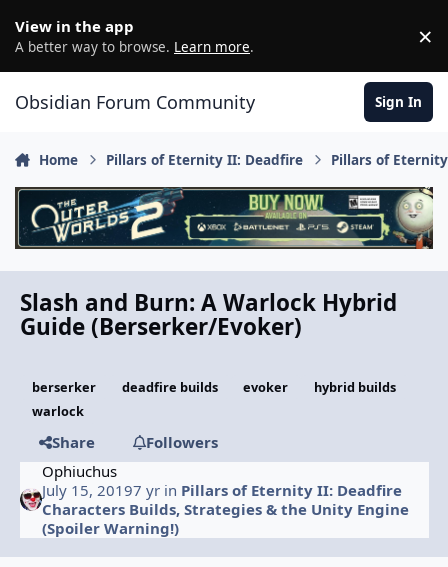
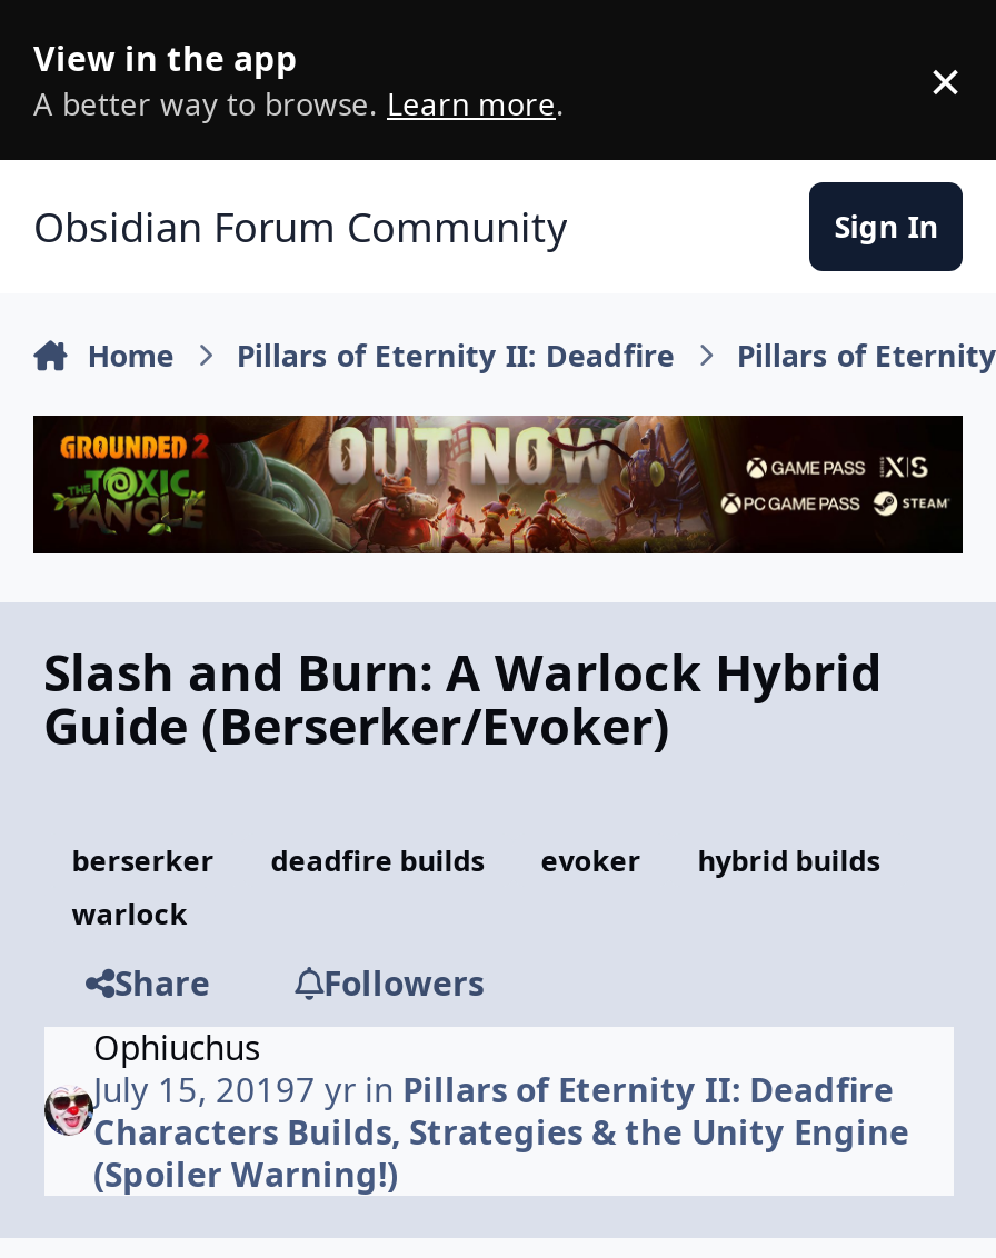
[15,186,434,250] [image] -> [36,413,965,556] [image]

